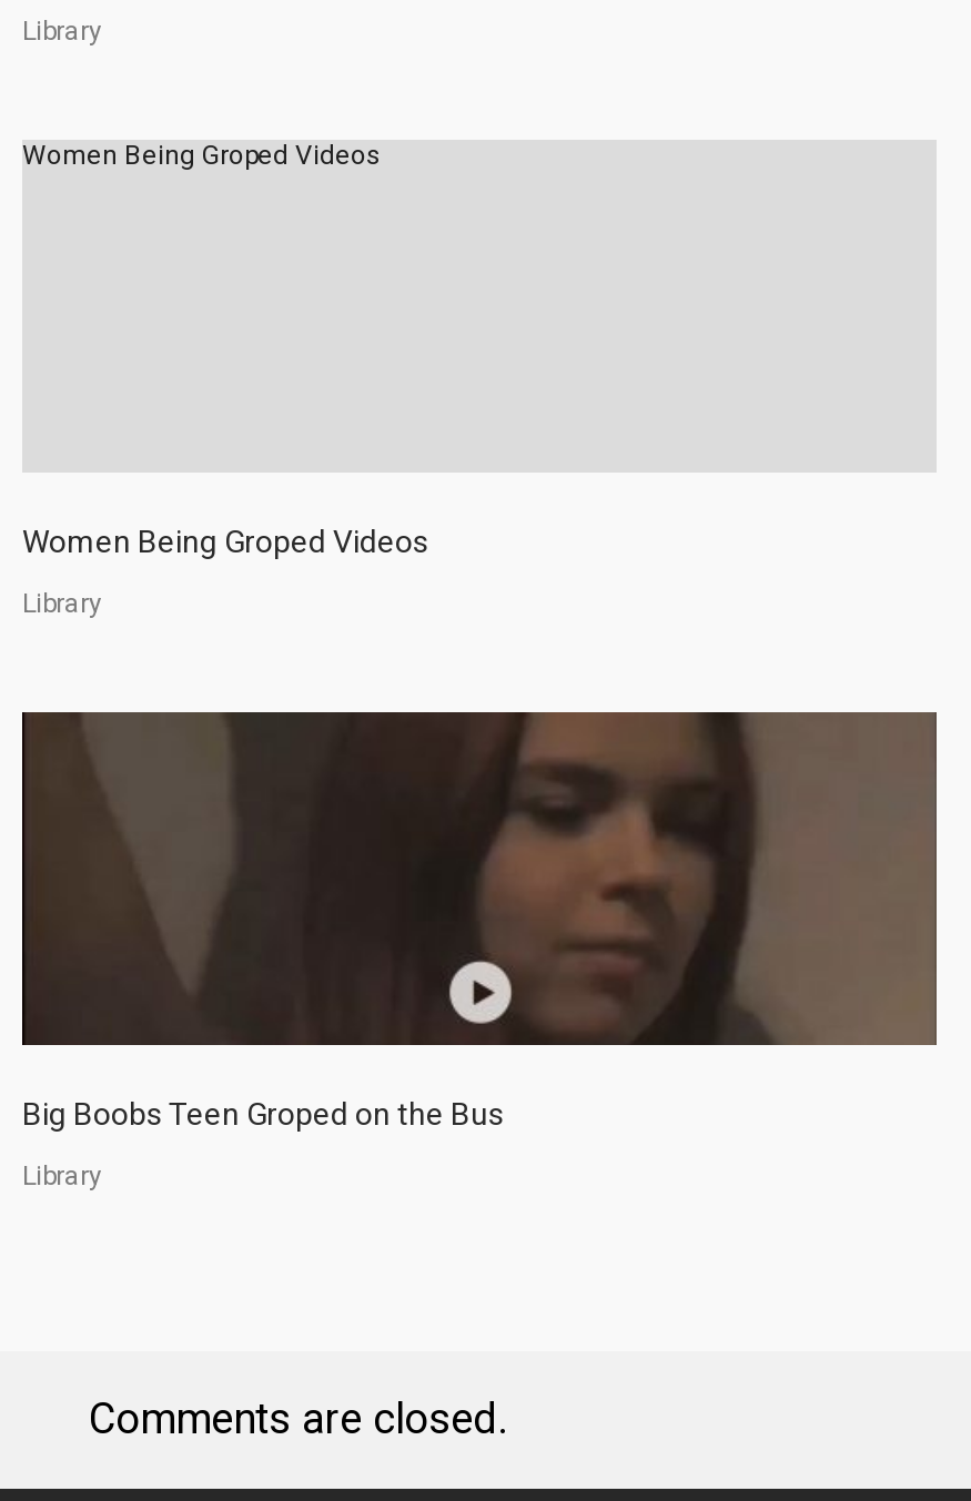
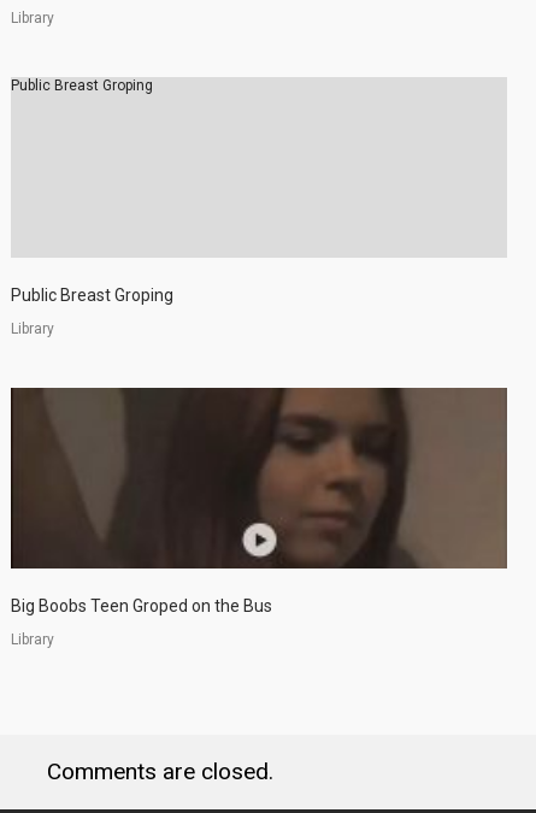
[22,139,382,170] Women Being Groped Videos -> [11,77,153,93] Public Breast Groping
[22,523,428,558] Women Being Groped Videos -> [11,285,173,304] Public Breast Groping

